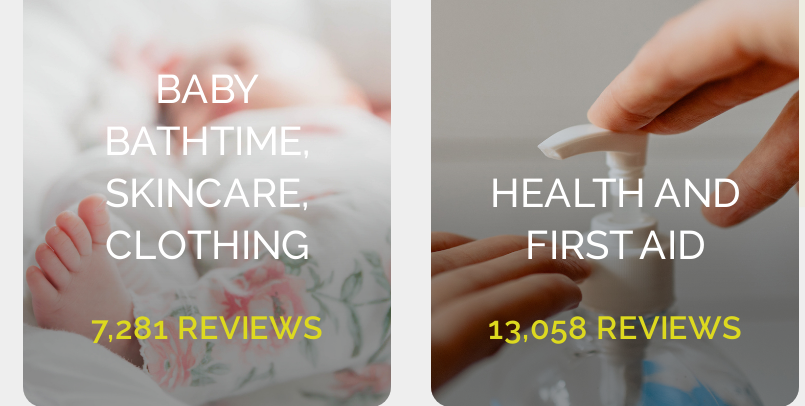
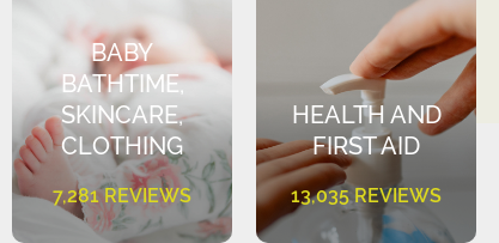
[488,309,742,347] 13,058 REVIEWS -> [291,185,442,208] 13,035 REVIEWS

